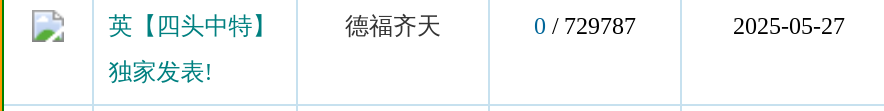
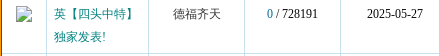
[534,12,636,40] 0 / 729787 -> [267,7,318,21] 0 / 728191

